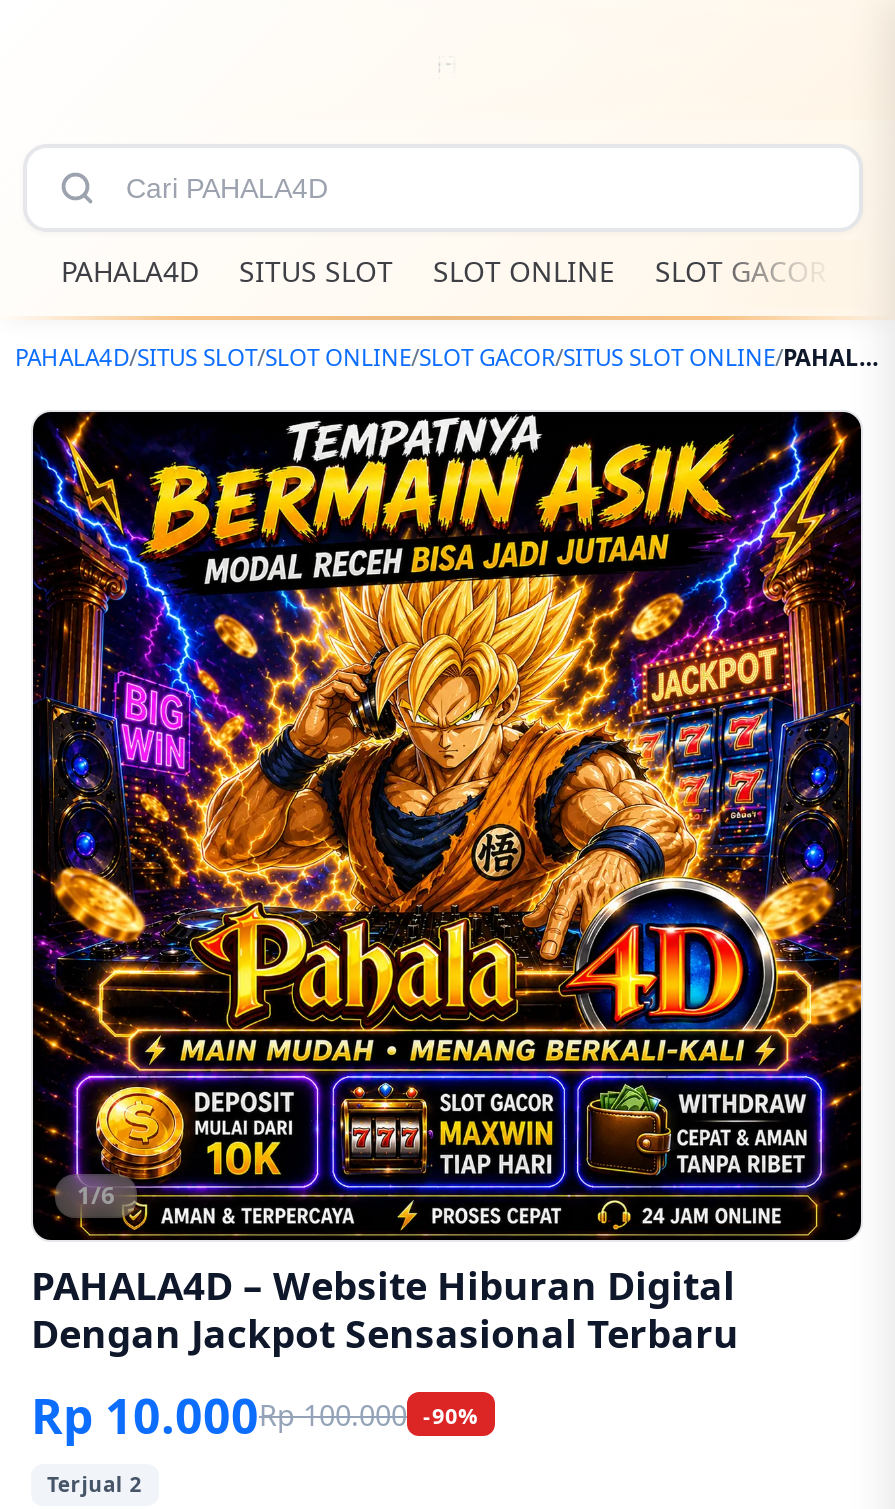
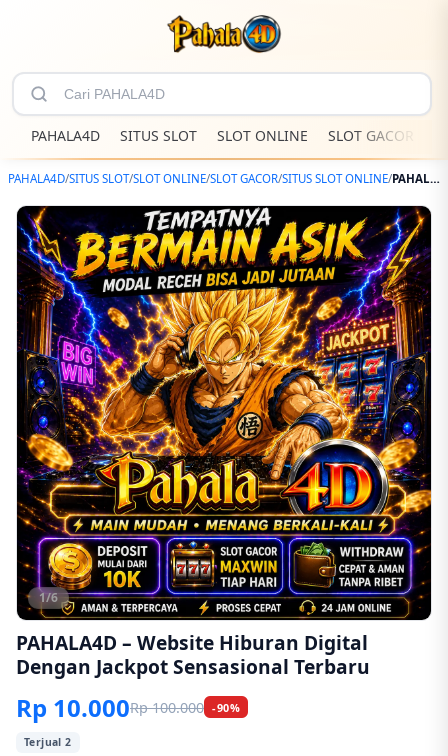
none -> [167,14,282,54] [image]

